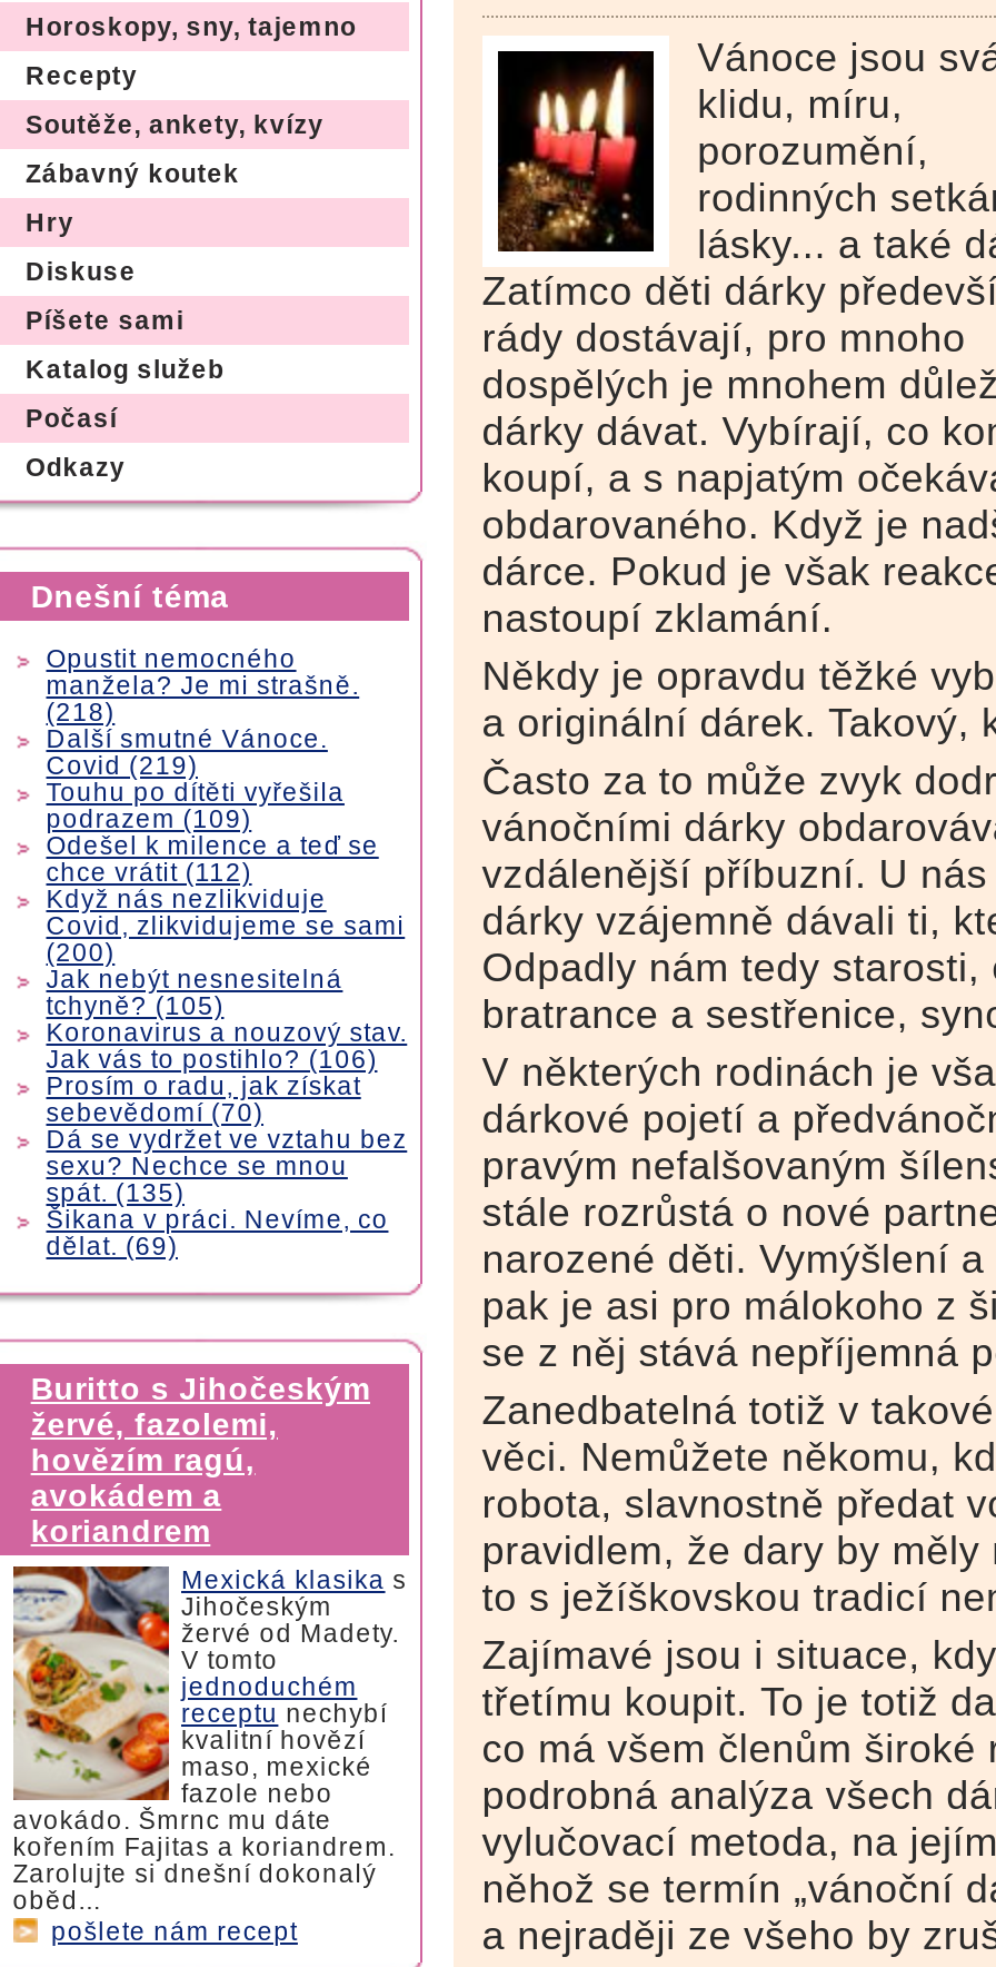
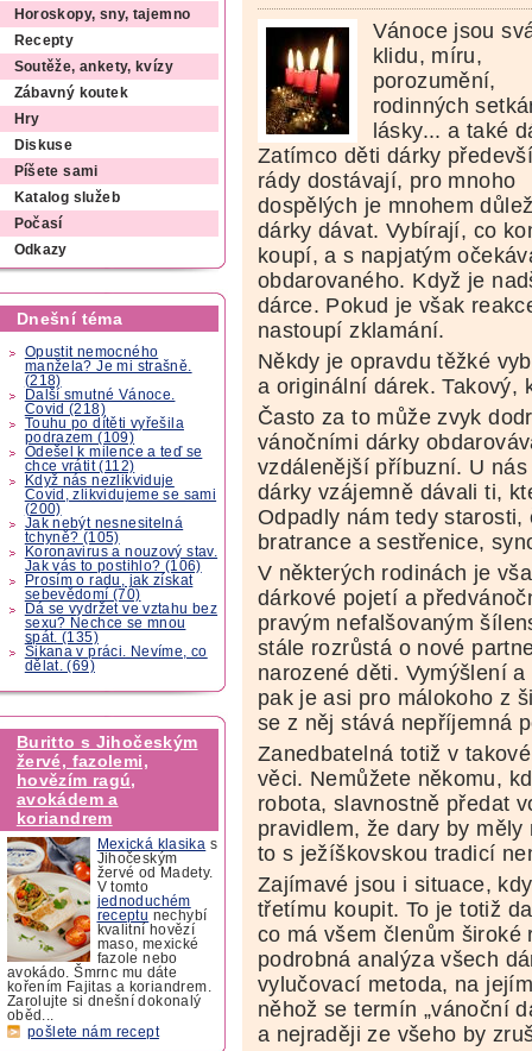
[46,751,198,778] Covid (219) -> [25,401,106,416] Covid (218)

